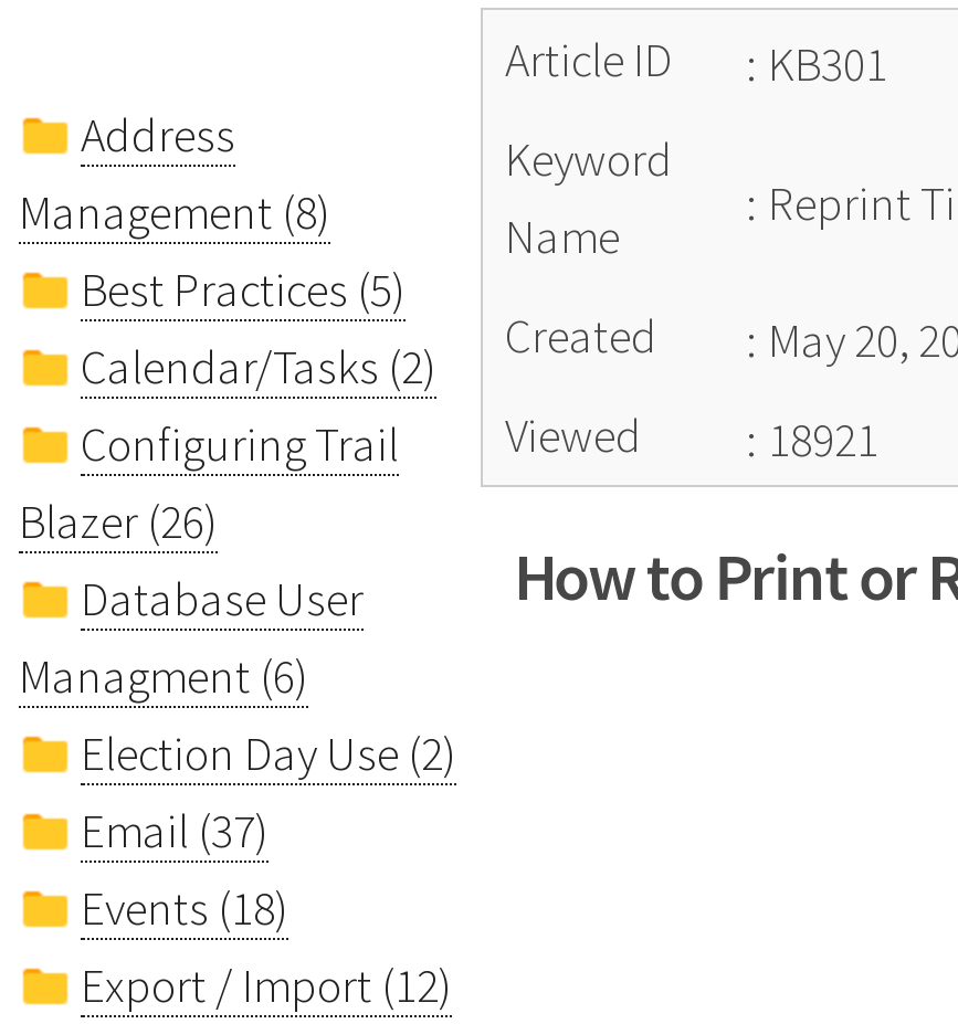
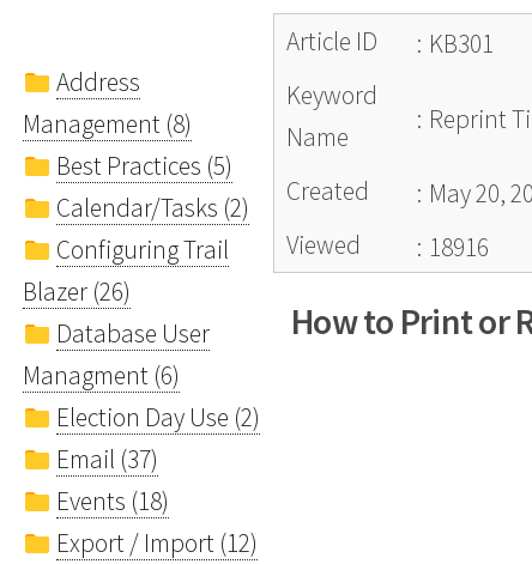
[81,404,878,473] Configuring Trail Viewed : 18921 -> [56,228,489,265] Configuring Trail Viewed : 18916

